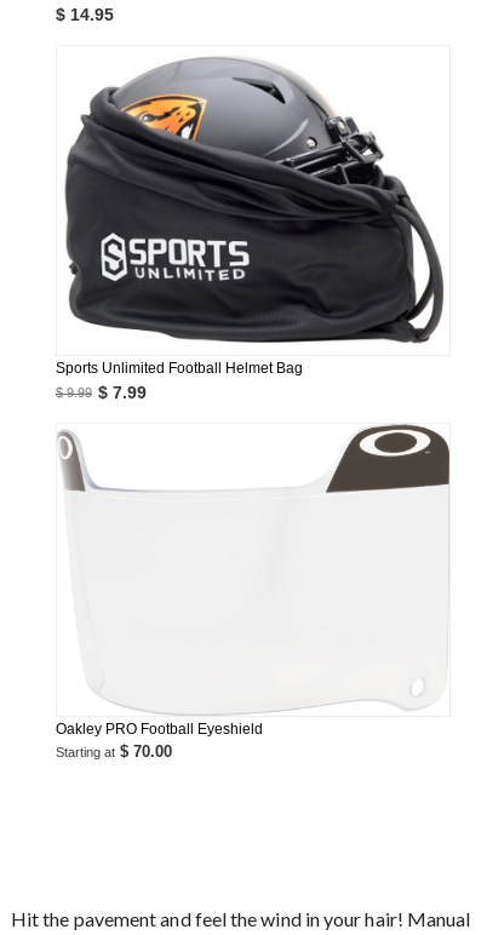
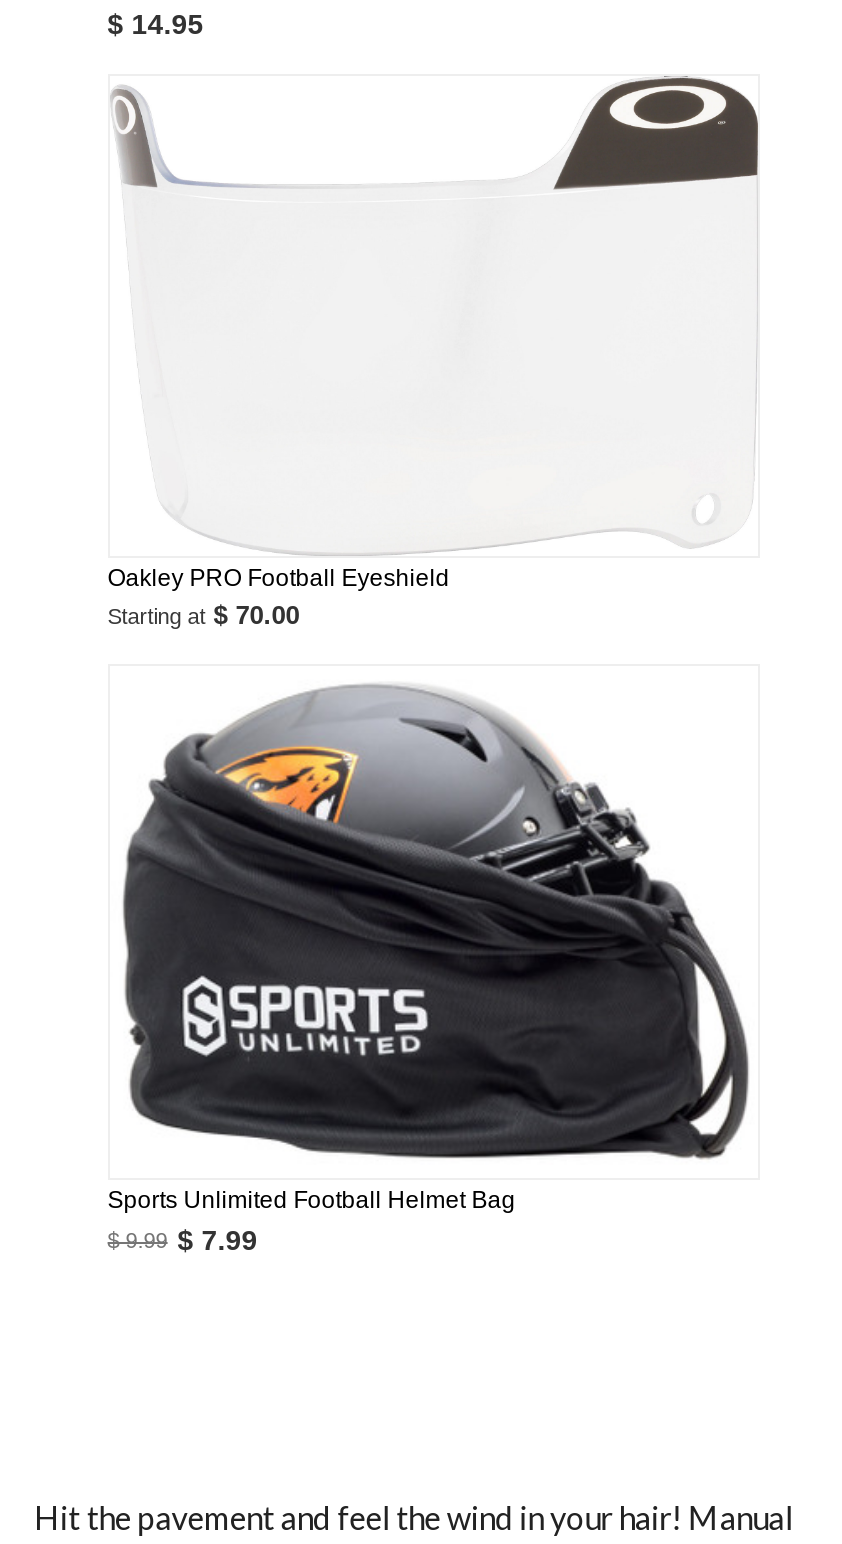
moved [55,56,445,402] -> [108,682,750,1255]: [image] | Sports Unlimited Football Helmet Bag | $ 9.99 $ 7.99
moved [325,423,451,494] -> [552,76,760,192]: [image]
moved [55,720,263,760] -> [108,564,450,630]: Oakley PRO Football Eyeshield | Starting at $ 70.00

